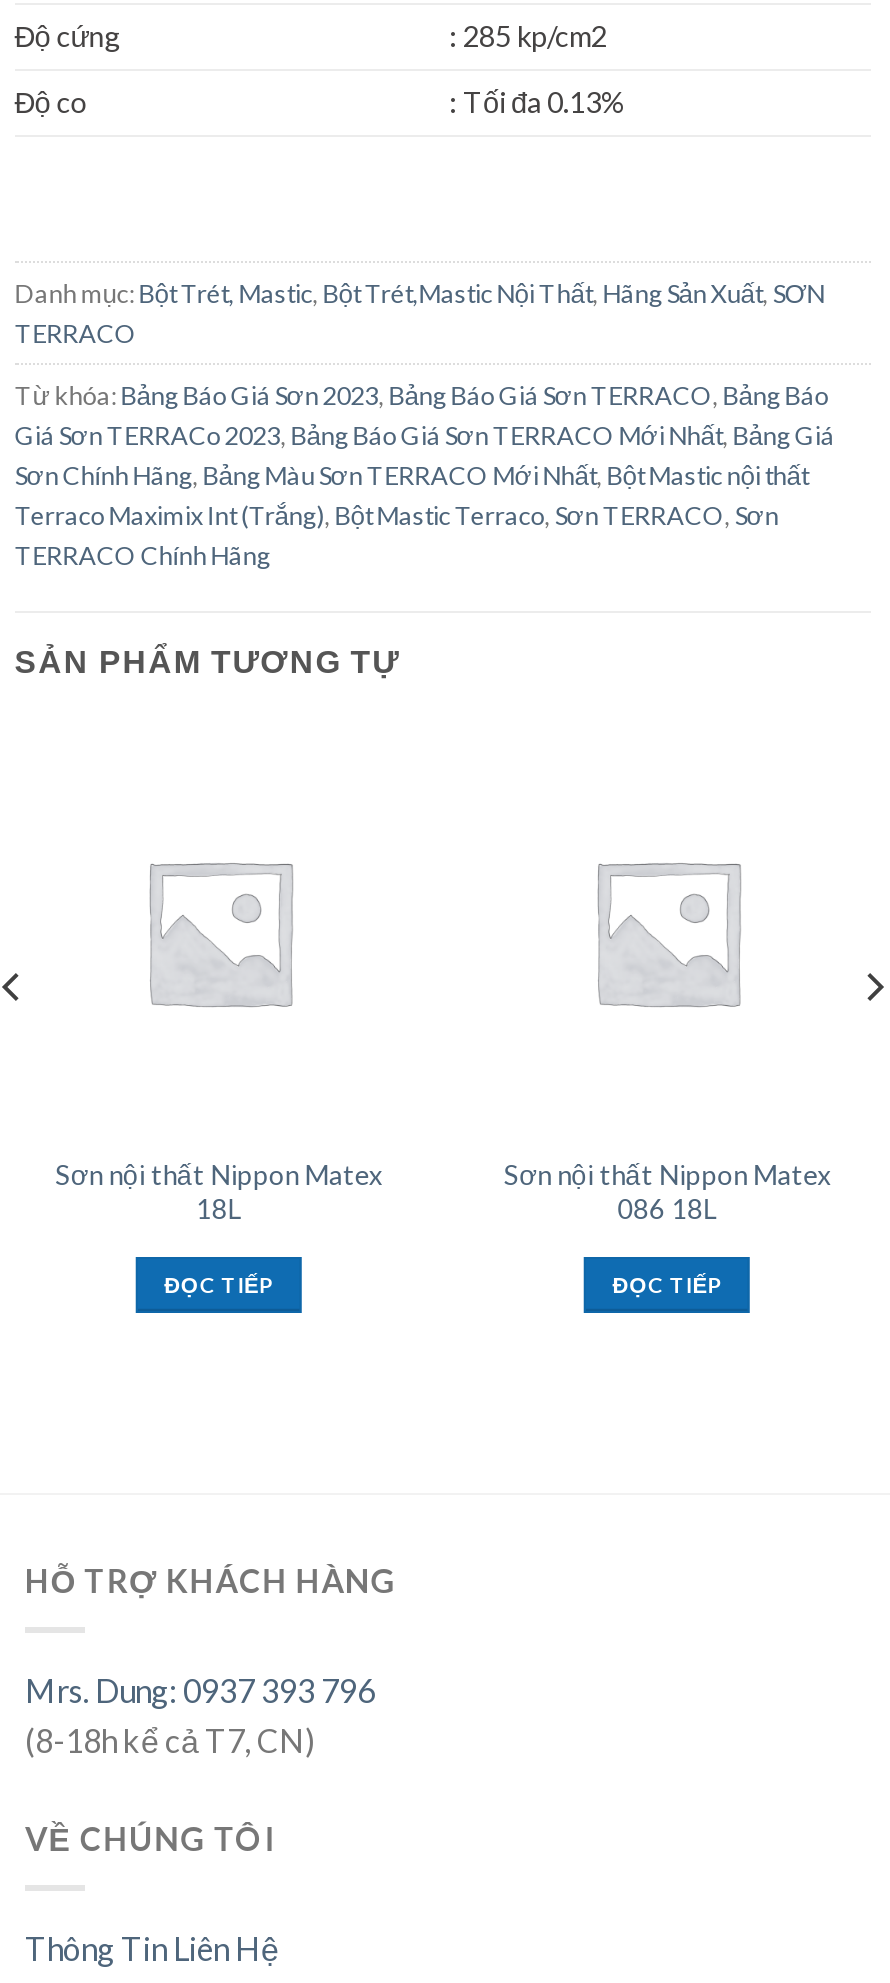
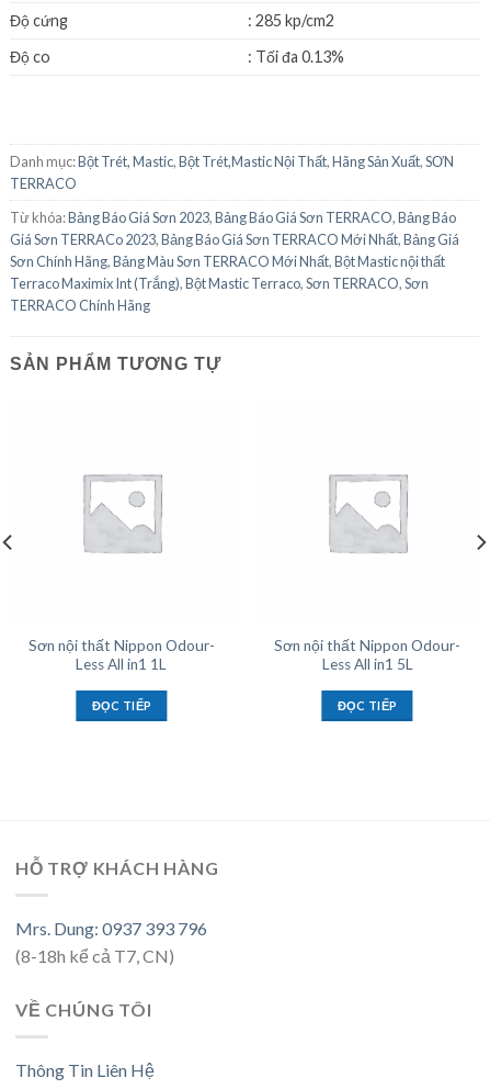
[55,1160,383,1226] Sơn nội thất Nippon Matex | 18L -> [28,637,215,673] Sơn nội thất Nippon Odour- | Less All in1 1L
[503,1160,831,1226] Sơn nội thất Nippon Matex | 086 18L -> [274,637,461,673] Sơn nội thất Nippon Odour- | Less All in1 5L

